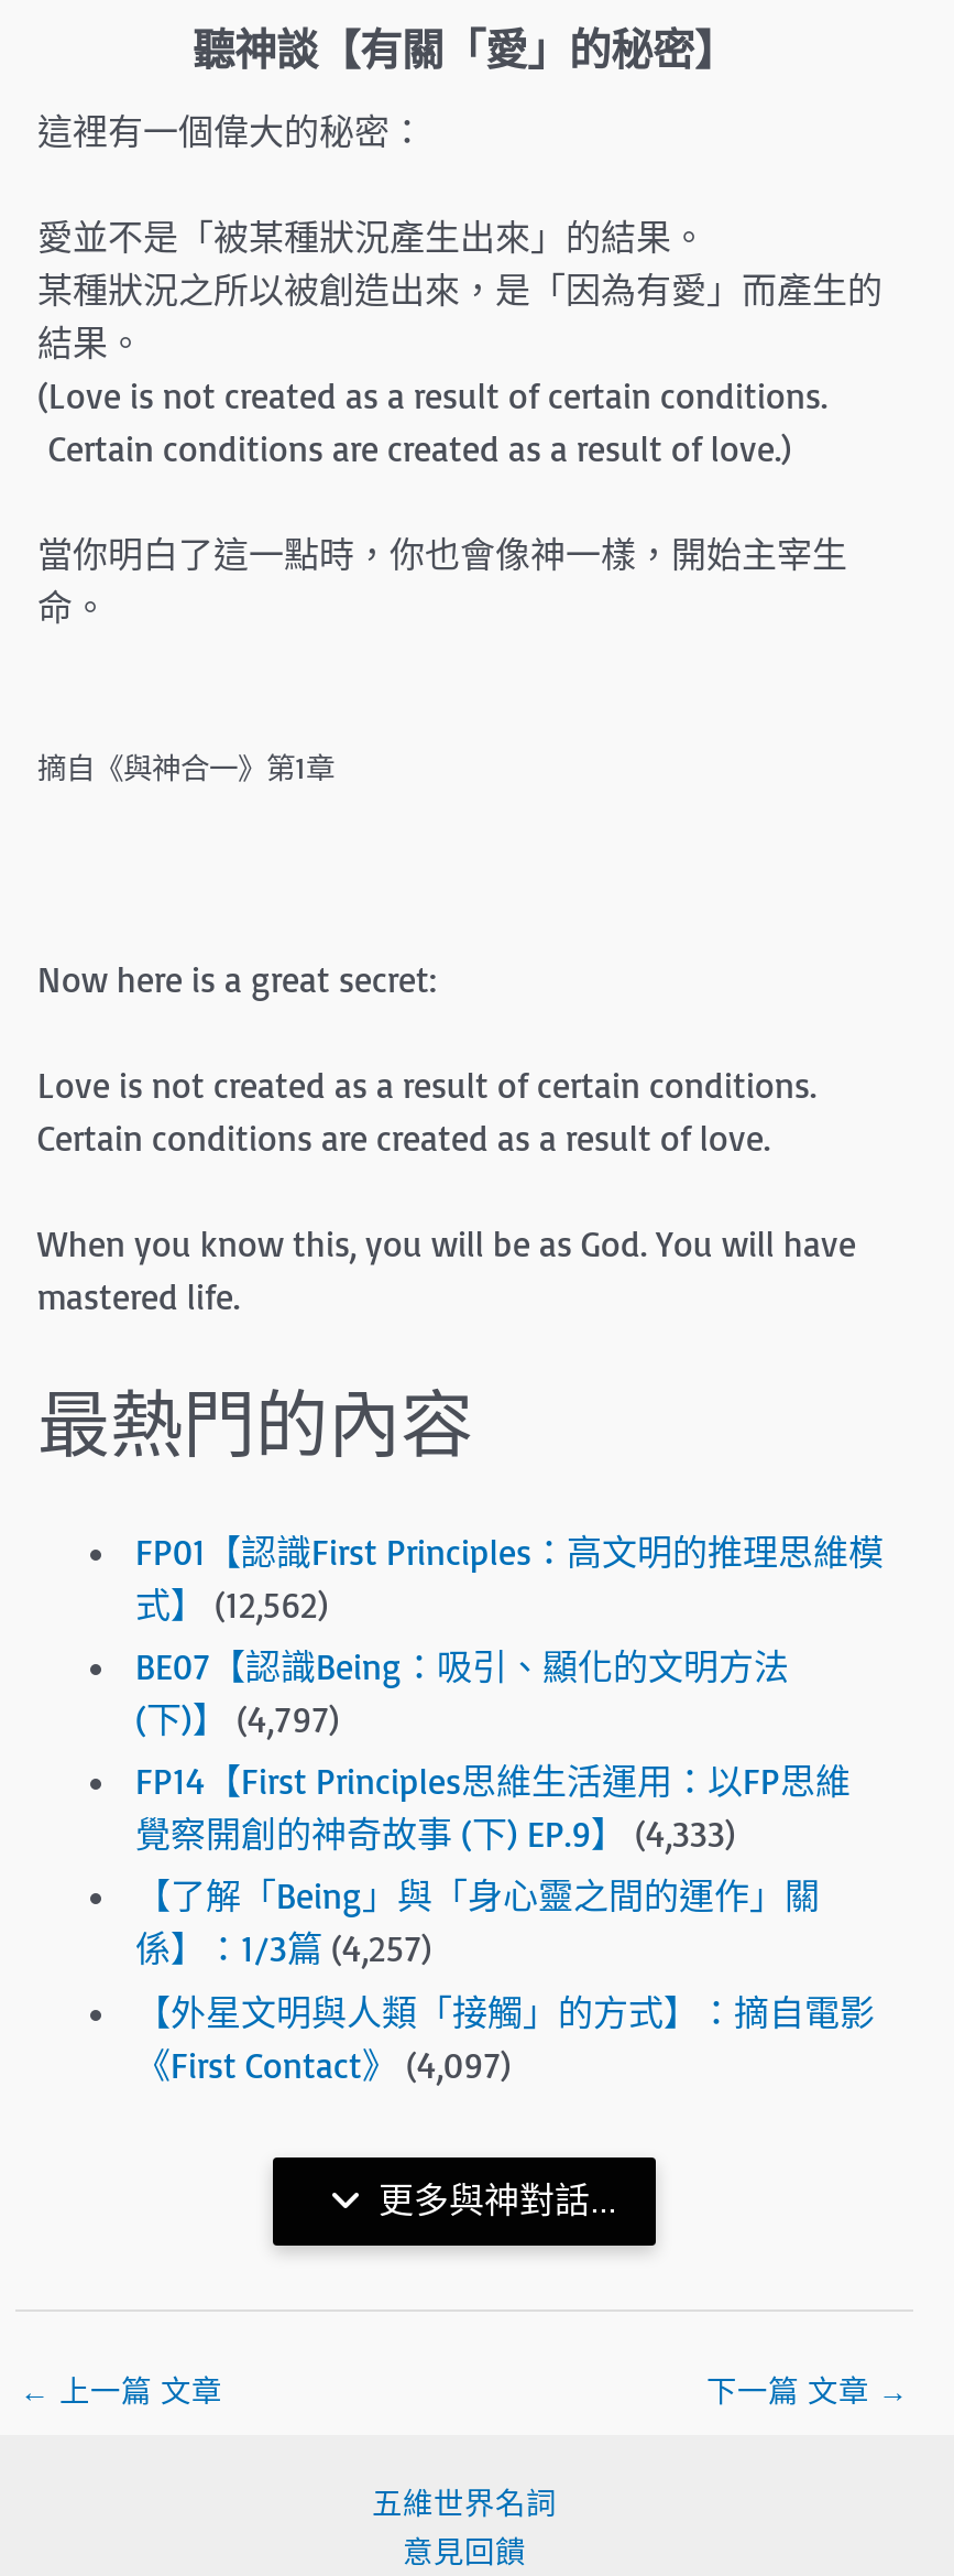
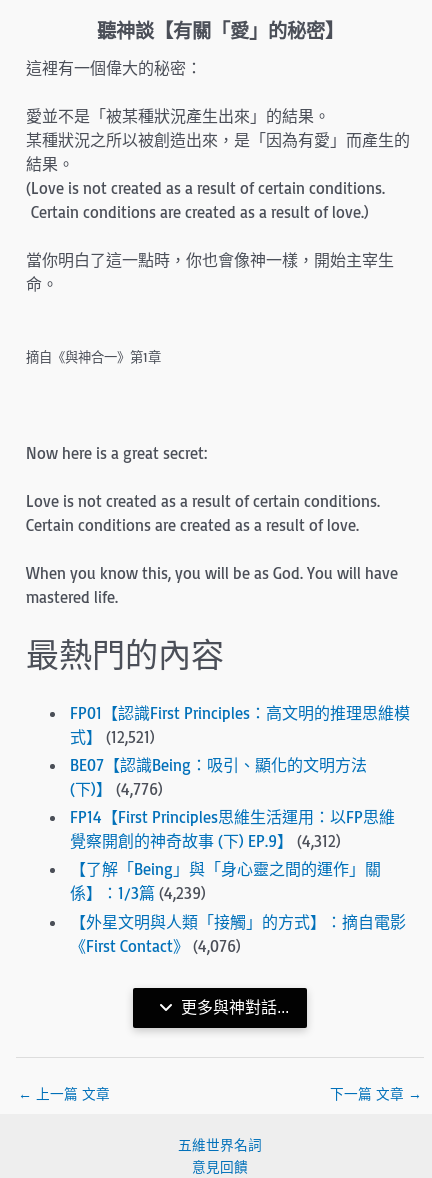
[135,1583,329,1627] 式】 (12,562) -> [70,727,155,747] 式】 (12,521)
[135,1698,340,1742] (下)】 (4,797) -> [70,779,163,799] (下)】 (4,776)
[135,1813,736,1857] 覺察開創的神奇故事 (下) EP.9】 (4,333) -> [70,831,341,851] 覺察開創的神奇故事 (下) EP.9】 (4,312)
[135,1927,432,1971] 係】：1/3篇 (4,257) -> [70,883,206,903] 係】：1/3篇 (4,239)
[135,2042,511,2086] 《First Contact》 (4,097) -> [70,936,241,956] 《First Contact》 (4,076)

